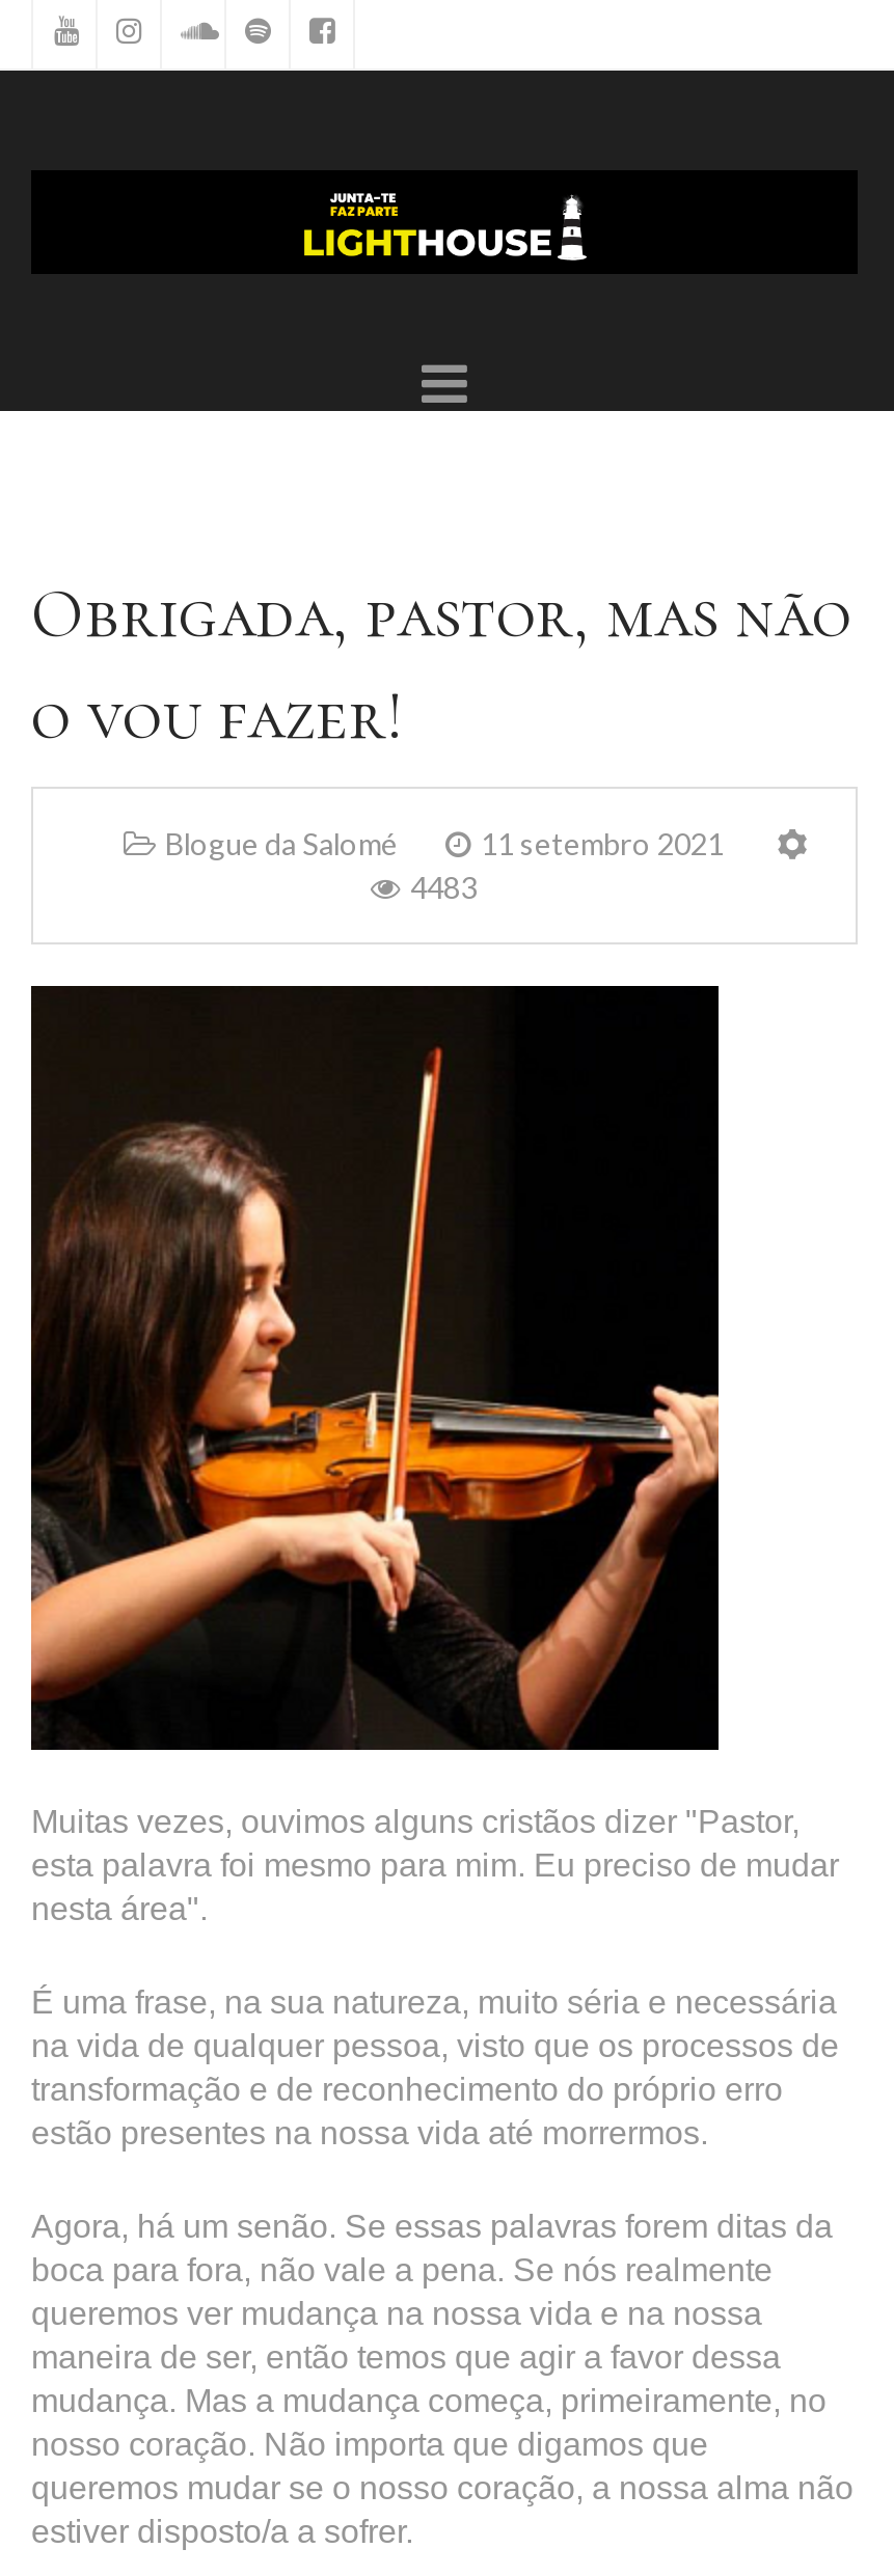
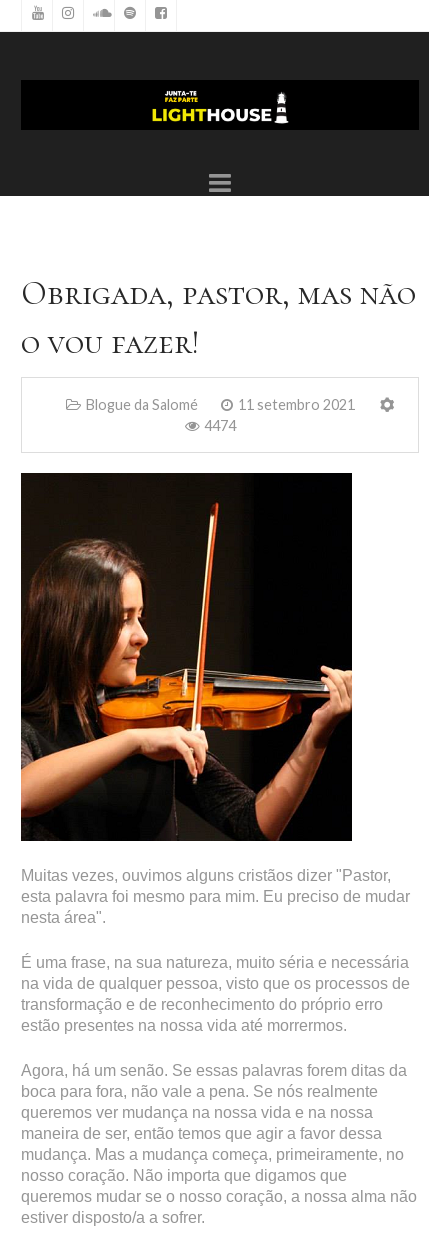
[410,869,477,904] 4483 -> [203,417,235,434] 4474

